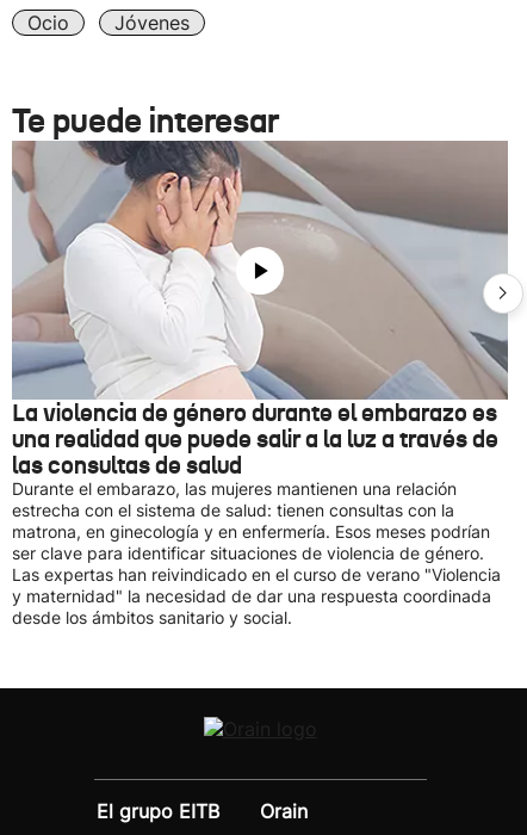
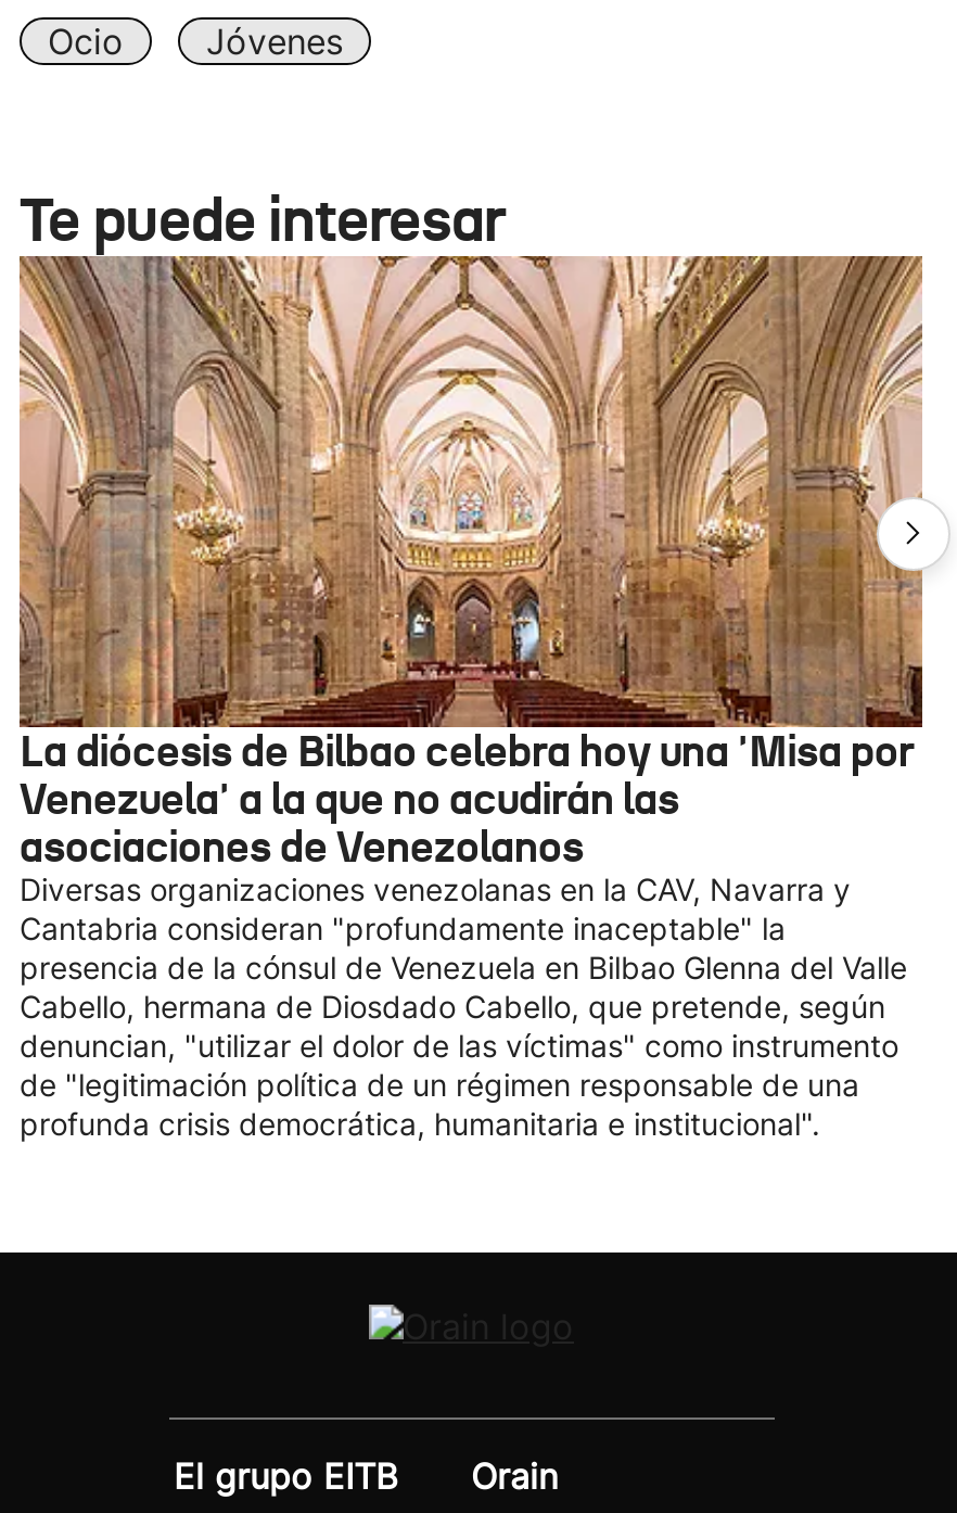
[12,141,509,627] [image] | La violencia de género durante el embarazo es | una realidad que puede salir a la luz a través de | las consultas de salud | Durante el embarazo, las mujeres mantienen una relación | estrecha con el sistema de salud: tienen consultas con la | matrona, en ginecología y en enfermería. Esos meses podrían | ser clave para identificar situaciones de violencia de género. | Las expertas han reivindicado en el curso de verano "Violencia | y maternidad" la necesidad de dar una respuesta coordinada | desde los ámbitos sanitario y social. -> [17,256,924,1142] [image] | La diócesis de Bilbao celebra hoy una 'Misa por | Venezuela' a la que no acudirán las | asociaciones de Venezolanos | Diversas organizaciones venezolanas en la CAV, Navarra y | Cantabria consideran "profundamente inaceptable" la | presencia de la cónsul de Venezuela en Bilbao Glenna del Valle | Cabello, hermana de Diosdado Cabello, que pretende, según | denuncian, "utilizar el dolor de las víctimas" como instrumento | de "legitimación política de un régimen responsable de una | profunda crisis democrática, humanitaria e institucional".

